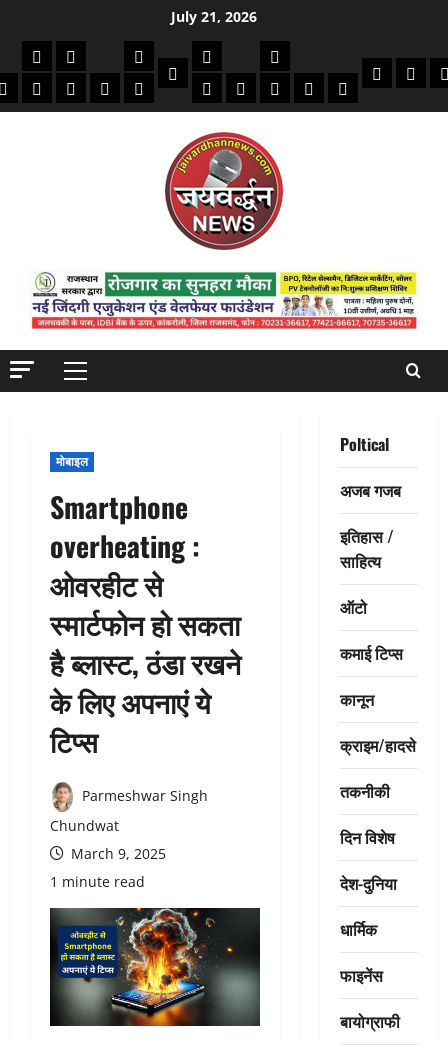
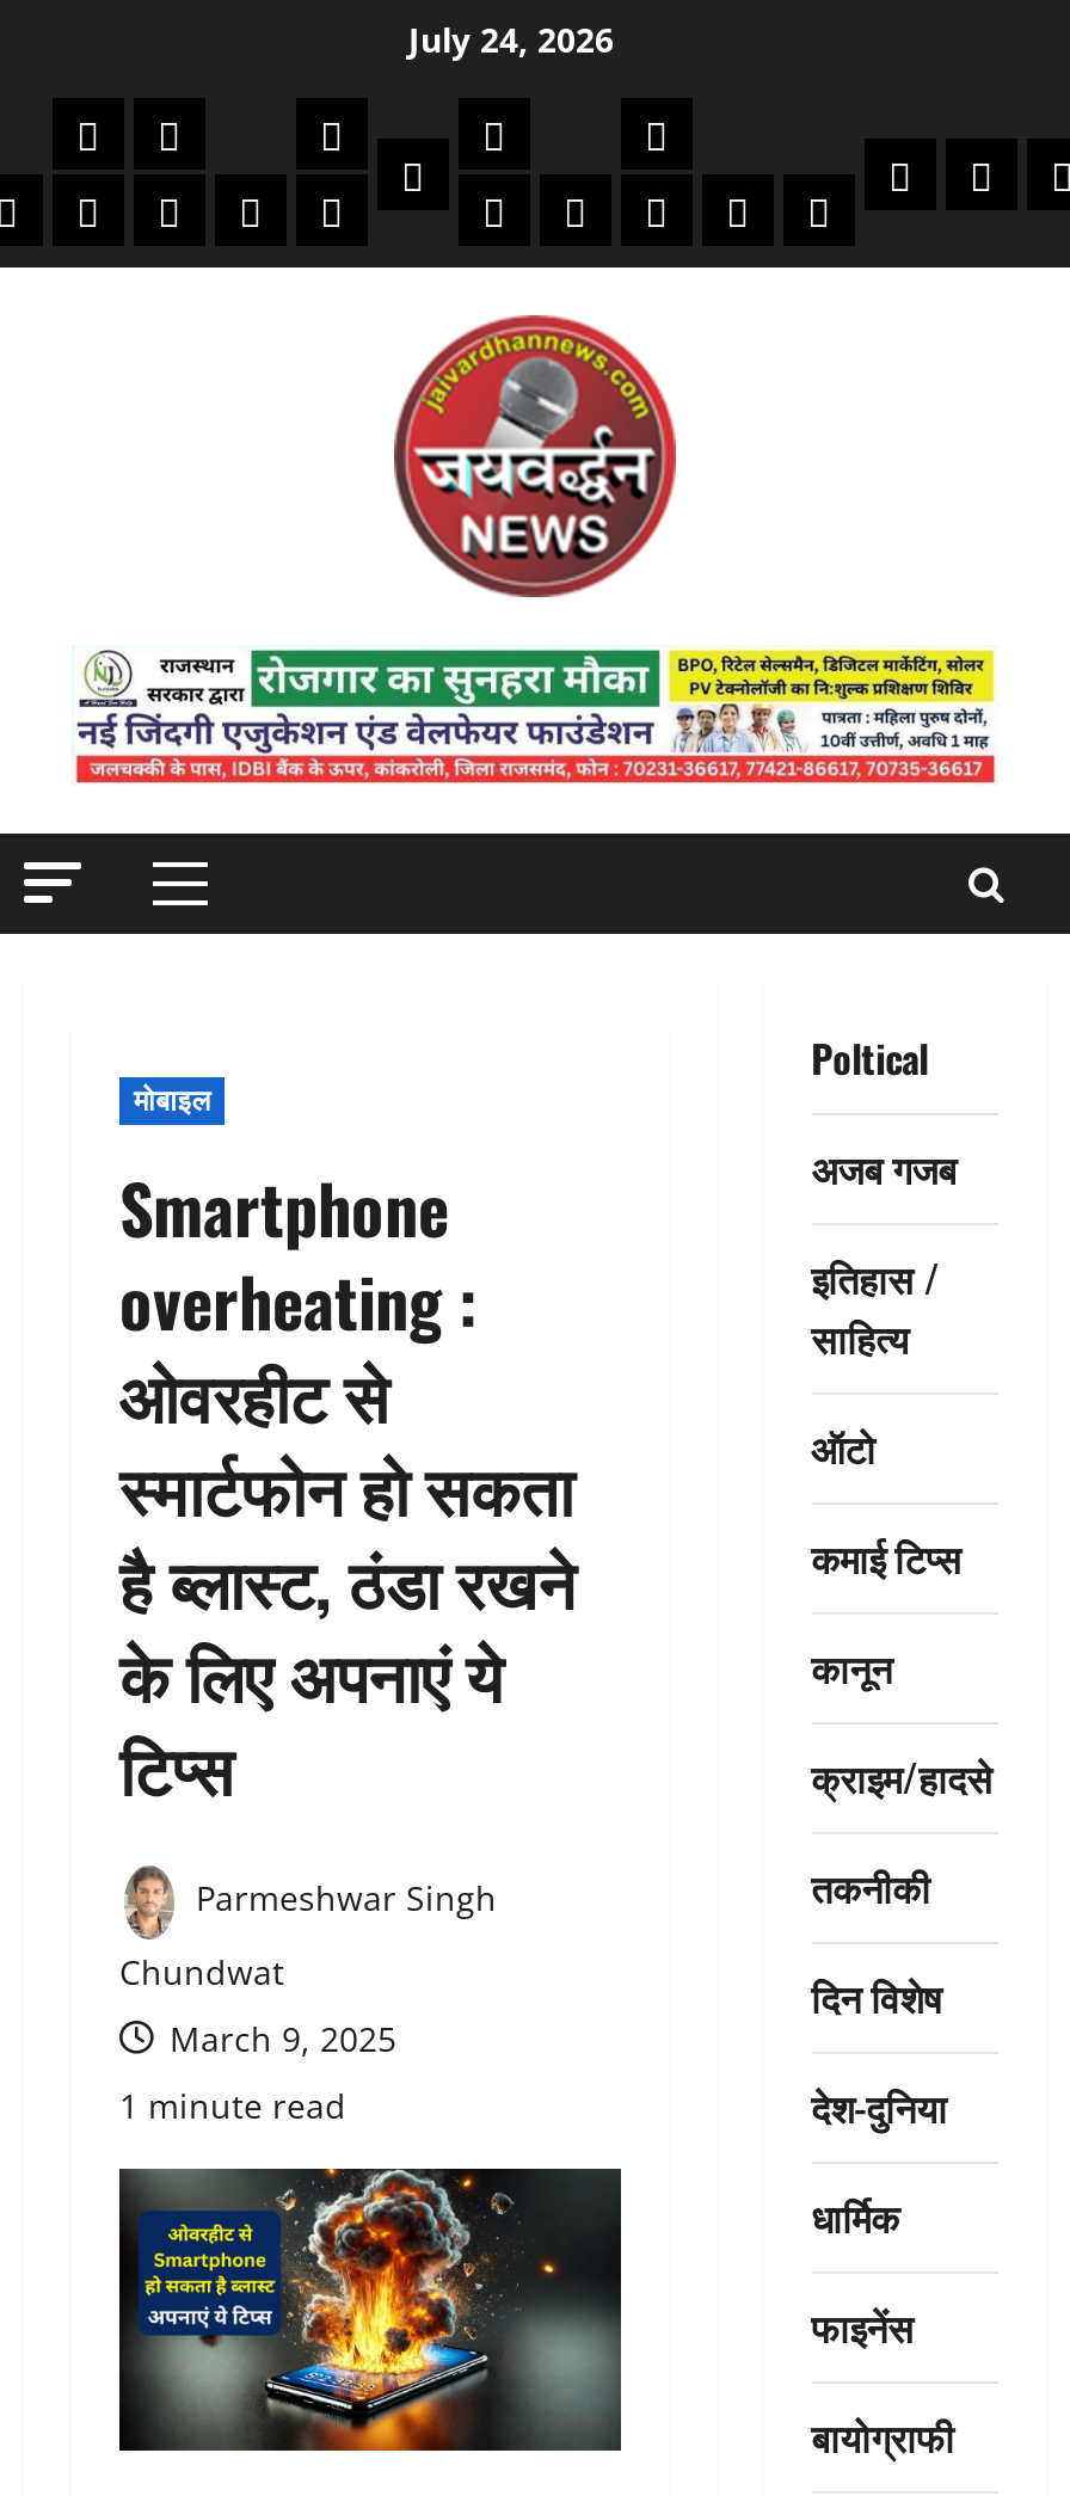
[171,7,257,26] July 21, 2026 -> [408,17,614,62] July 24, 2026

